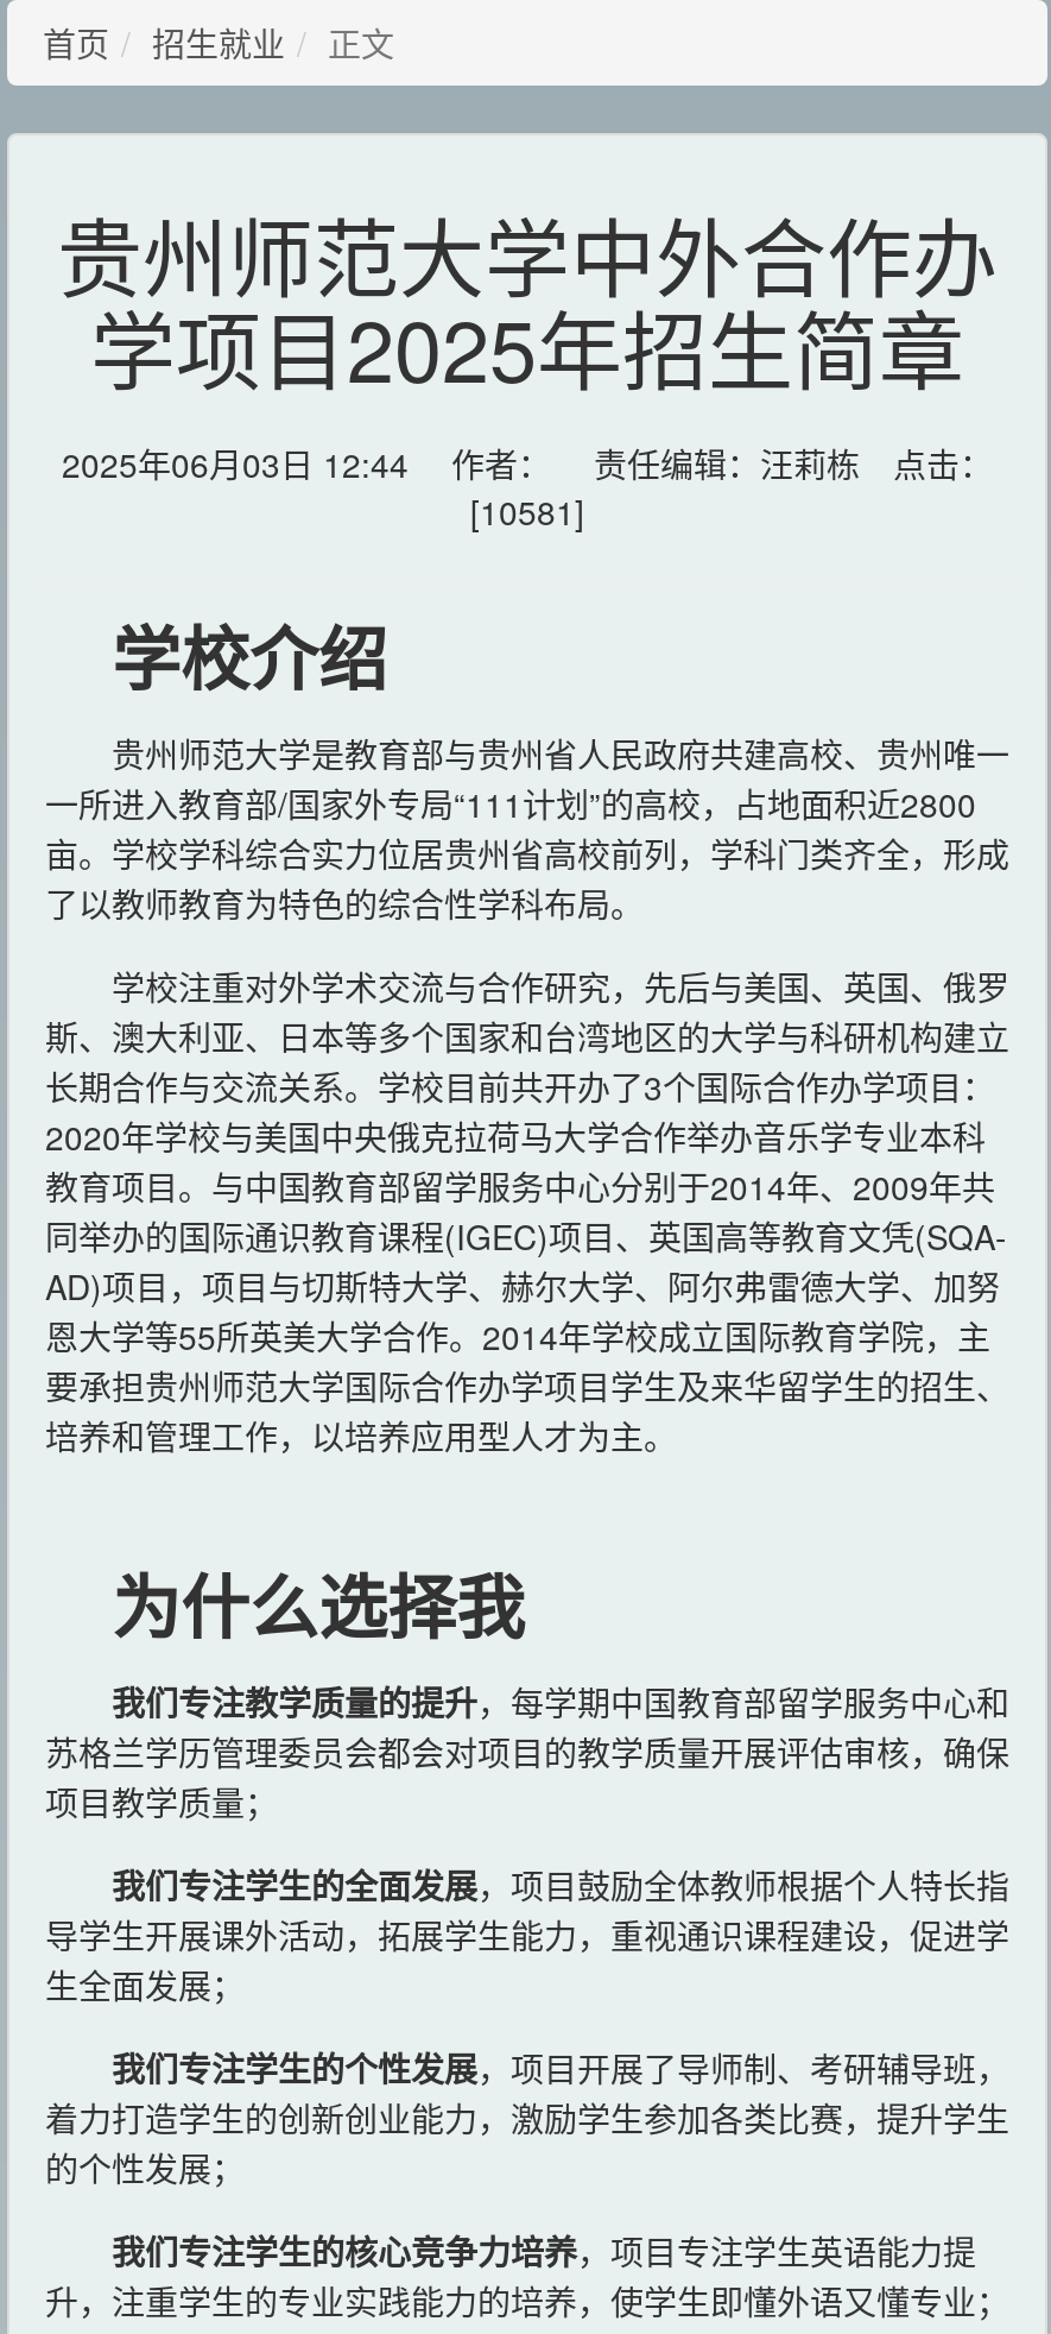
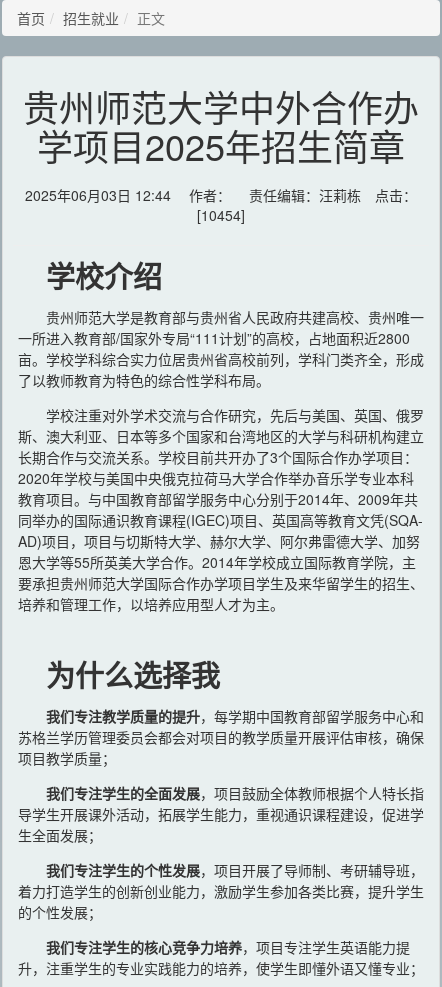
[470,487,584,535] [10581] -> [197,205,245,225] [10454]

